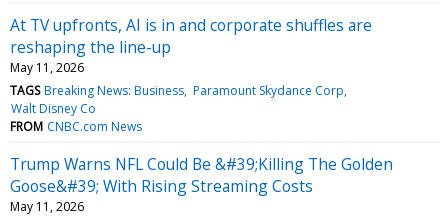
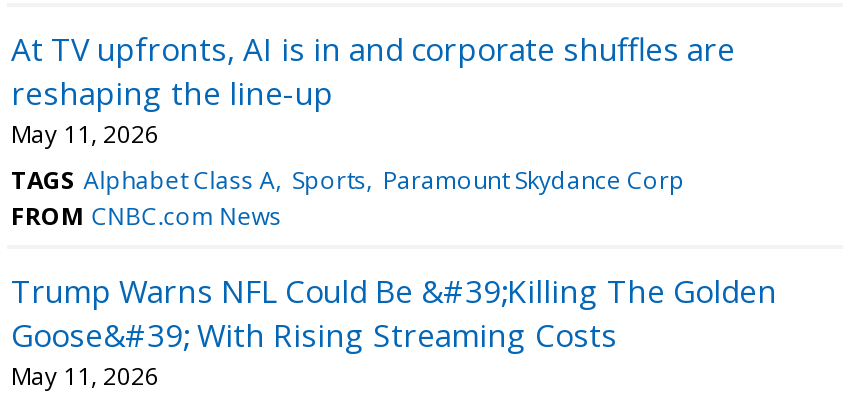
[10,82,344,117] TAGS Breaking News: Business Paramount Skydance Corp | Walt Disney Co -> [11,163,685,197] TAGS Alphabet Class A Sports Paramount Skydance Corp

